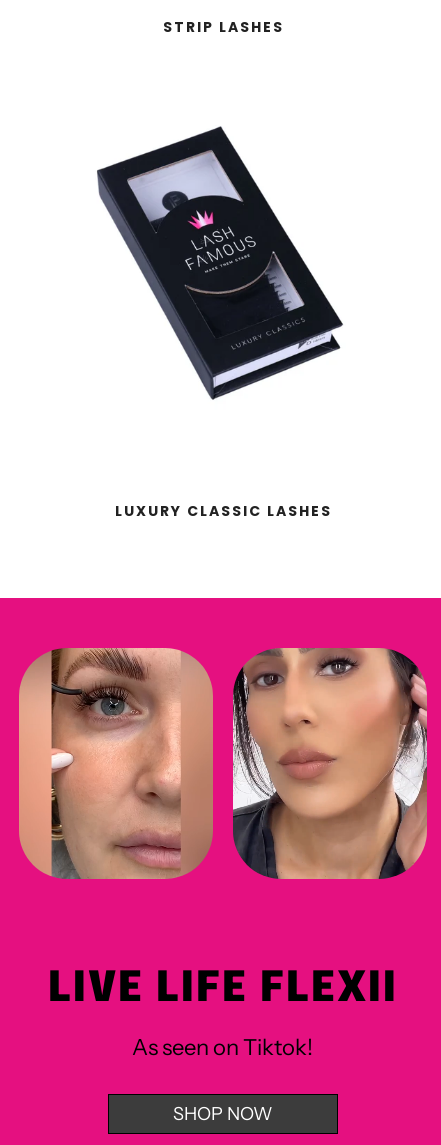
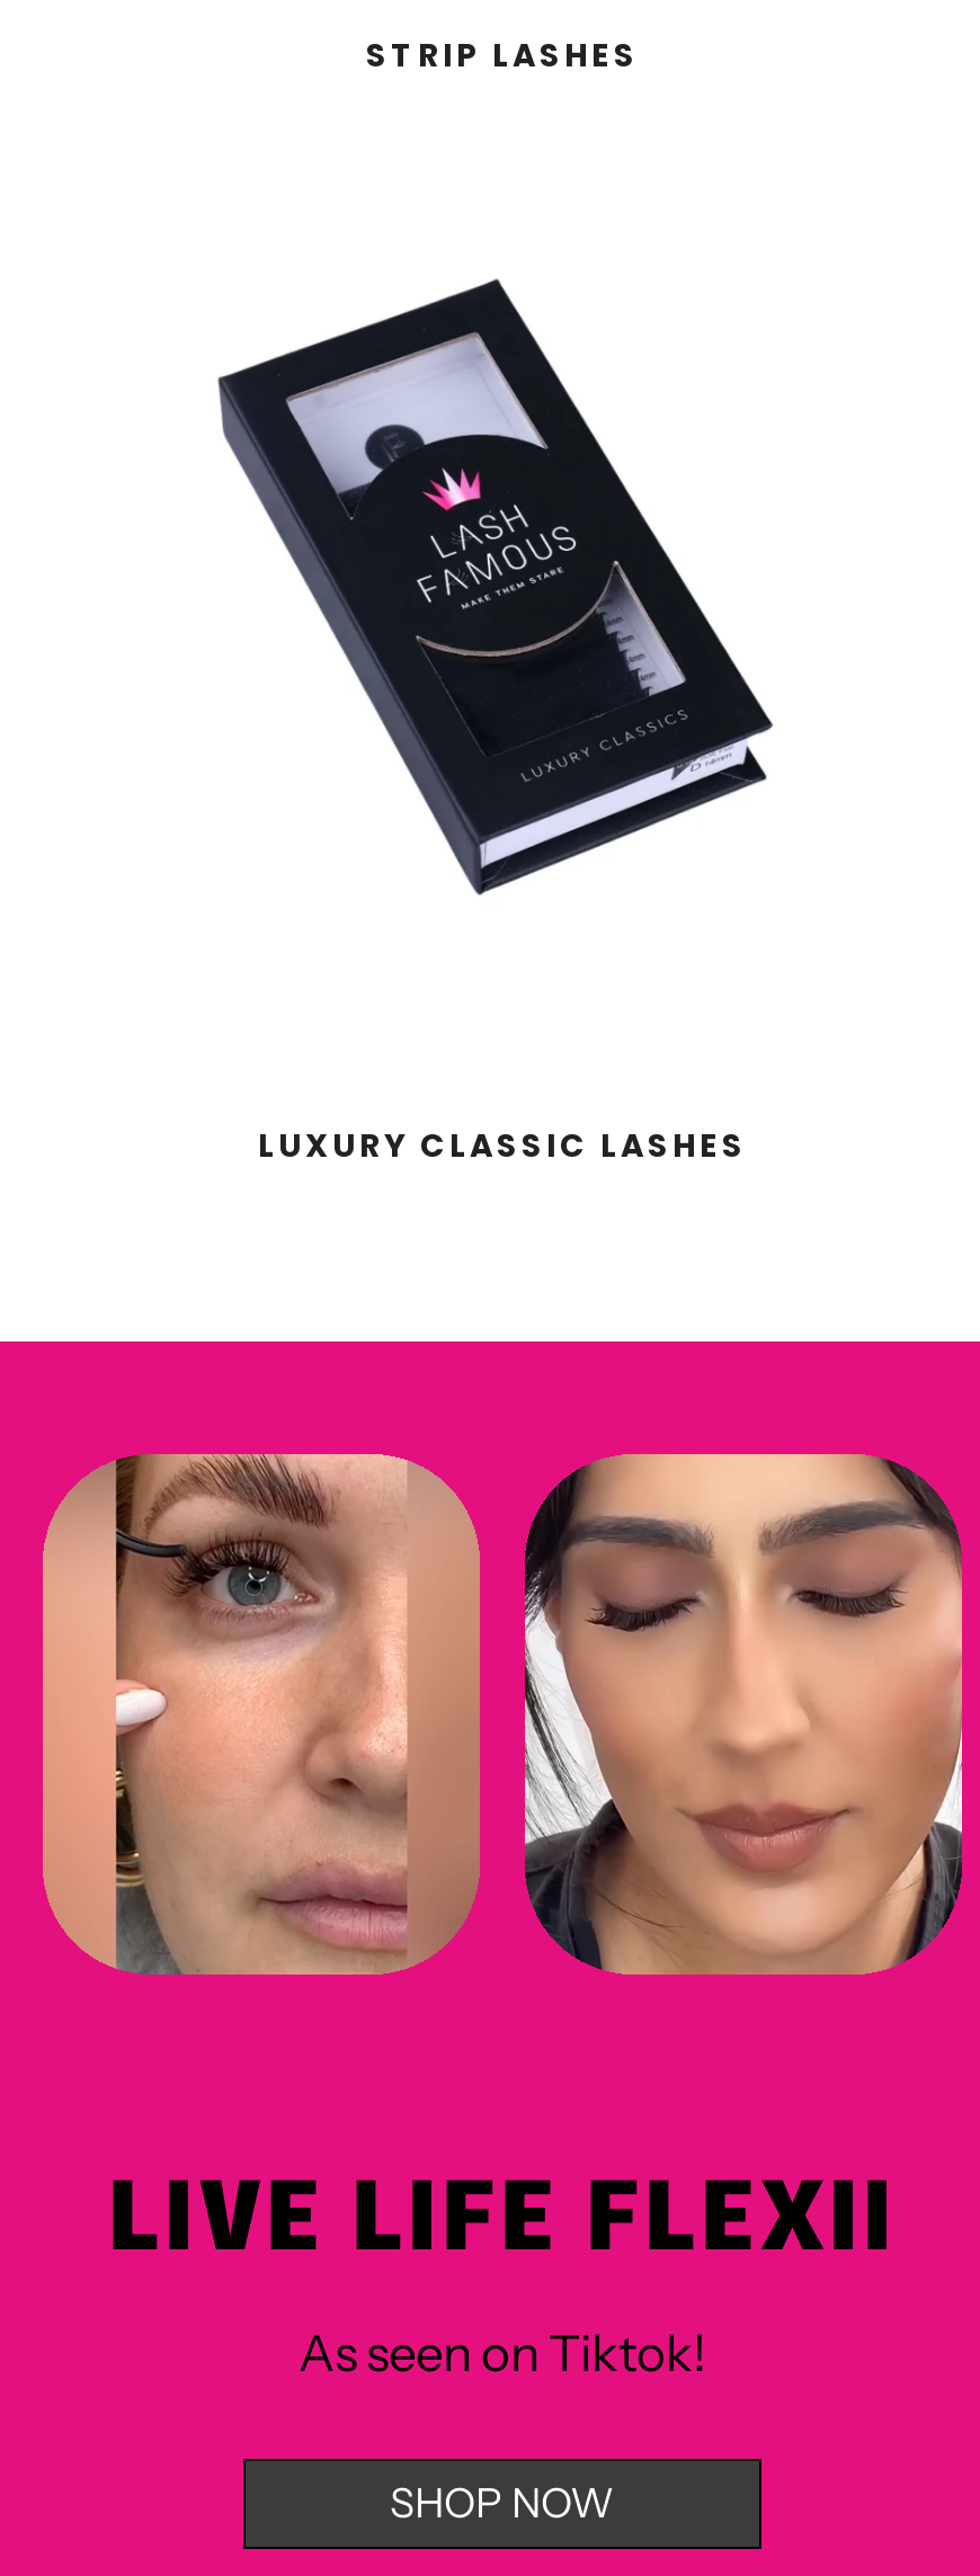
[232,647,428,880] [image] -> [523,1453,964,1976] [image]

